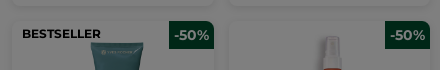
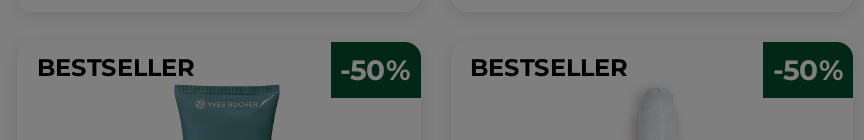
none -> [470,53,628,83] BESTSELLER

